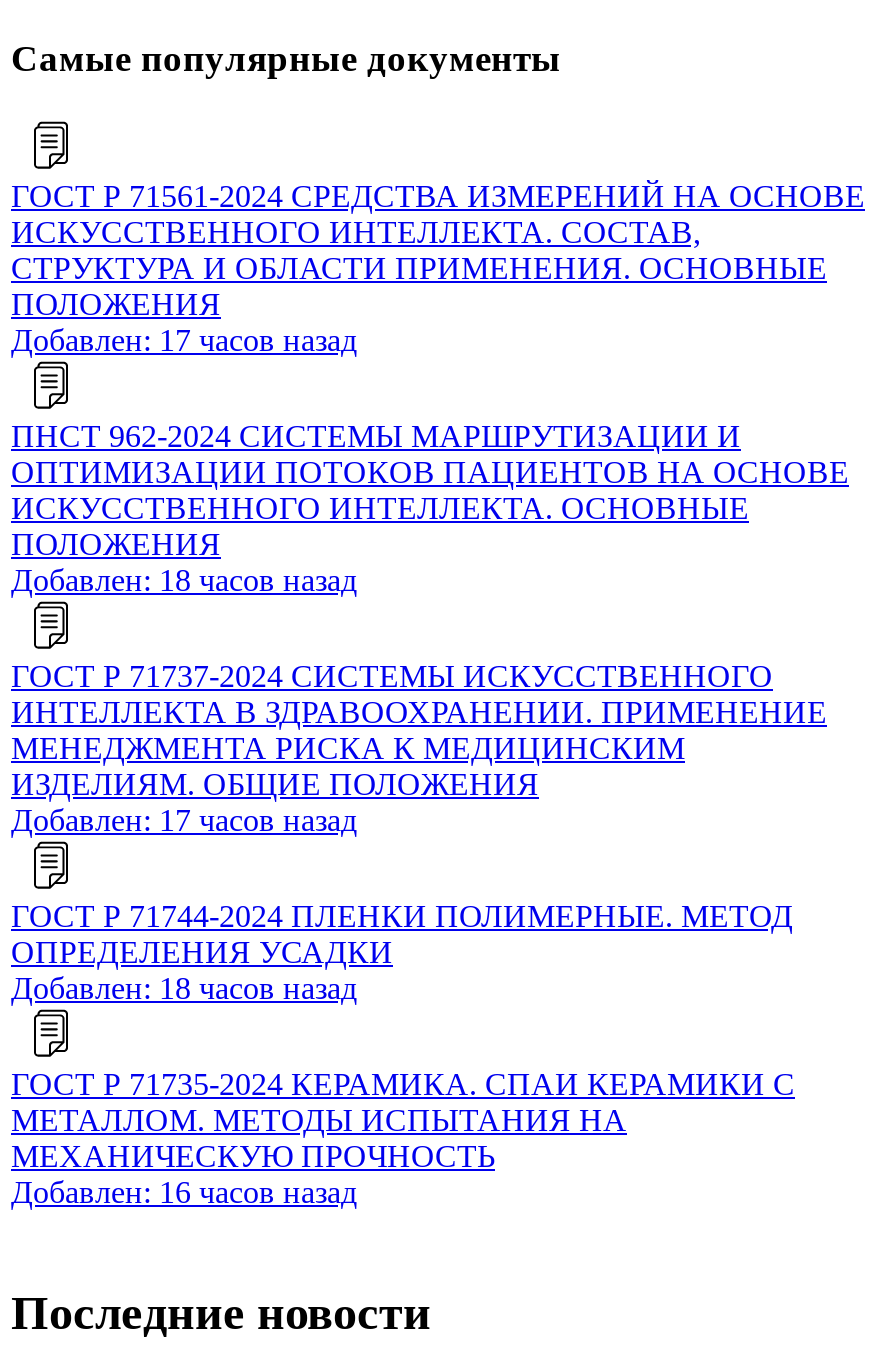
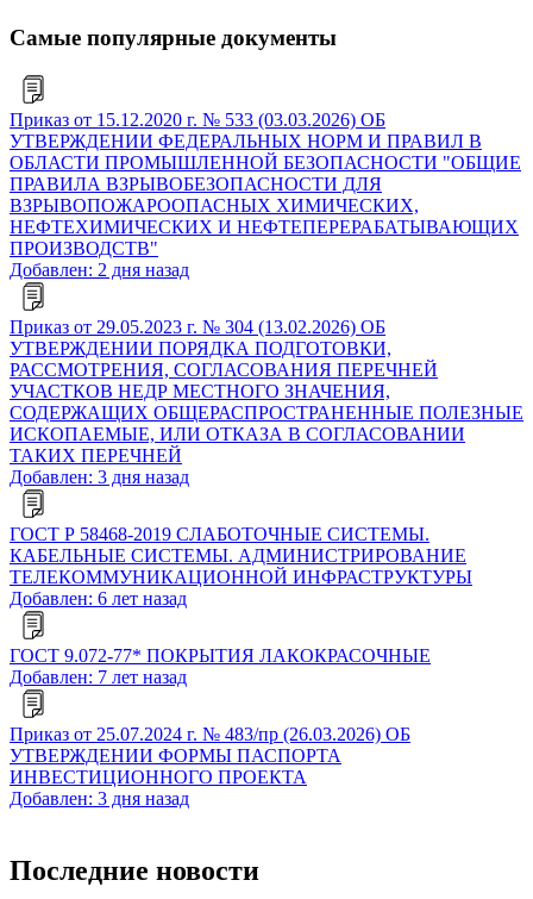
[11,178,865,356] ГОСТ Р 71561-2024 СРЕДСТВА ИЗМЕРЕНИЙ НА ОСНОВЕ | ИСКУССТВЕННОГО ИНТЕЛЛЕКТА. СОСТАВ, | СТРУКТУРА И ОБЛАСТИ ПРИМЕНЕНИЯ. ОСНОВНЫЕ | ПОЛОЖЕНИЯ | Добавлен: 17 часов назад -> [10,109,521,279] Приказ от 15.12.2020 г. № 533 (03.03.2026) ОБ | УТВЕРЖДЕНИИ ФЕДЕРАЛЬНЫХ НОРМ И ПРАВИЛ В | ОБЛАСТИ ПРОМЫШЛЕННОЙ БЕЗОПАСНОСТИ "ОБЩИЕ | ПРАВИЛА ВЗРЫВОБЕЗОПАСНОСТИ ДЛЯ | ВЗРЫВОПОЖАРООПАСНЫХ ХИМИЧЕСКИХ, | НЕФТЕХИМИЧЕСКИХ И НЕФТЕПЕРЕРАБАТЫВАЮЩИХ | ПРОИЗВОДСТВ" | Добавлен: 2 дня назад
[11,418,849,596] ПНСТ 962-2024 СИСТЕМЫ МАРШРУТИЗАЦИИ И | ОПТИМИЗАЦИИ ПОТОКОВ ПАЦИЕНТОВ НА ОСНОВЕ | ИСКУССТВЕННОГО ИНТЕЛЛЕКТА. ОСНОВНЫЕ | ПОЛОЖЕНИЯ | Добавлен: 18 часов назад -> [10,316,523,487] Приказ от 29.05.2023 г. № 304 (13.02.2026) ОБ | УТВЕРЖДЕНИИ ПОРЯДКА ПОДГОТОВКИ, | РАССМОТРЕНИЯ, СОГЛАСОВАНИЯ ПЕРЕЧНЕЙ | УЧАСТКОВ НЕДР МЕСТНОГО ЗНАЧЕНИЯ, | СОДЕРЖАЩИХ ОБЩЕРАСПРОСТРАНЕННЫЕ ПОЛЕЗНЫЕ | ИСКОПАЕМЫЕ, ИЛИ ОТКАЗА В СОГЛАСОВАНИИ | ТАКИХ ПЕРЕЧНЕЙ | Добавлен: 3 дня назад
[11,658,827,836] ГОСТ Р 71737-2024 СИСТЕМЫ ИСКУССТВЕННОГО | ИНТЕЛЛЕКТА В ЗДРАВООХРАНЕНИИ. ПРИМЕНЕНИЕ | МЕНЕДЖМЕНТА РИСКА К МЕДИЦИНСКИМ | ИЗДЕЛИЯМ. ОБЩИЕ ПОЛОЖЕНИЯ | Добавлен: 17 часов назад -> [10,523,472,608] ГОСТ Р 58468-2019 СЛАБОТОЧНЫЕ СИСТЕМЫ. | КАБЕЛЬНЫЕ СИСТЕМЫ. АДМИНИСТРИРОВАНИЕ | ТЕЛЕКОММУНИКАЦИОННОЙ ИНФРАСТРУКТУРЫ | Добавлен: 6 лет назад
[11,898,793,1004] ГОСТ Р 71744-2024 ПЛЕНКИ ПОЛИМЕРНЫЕ. МЕТОД | ОПРЕДЕЛЕНИЯ УСАДКИ | Добавлен: 18 часов назад -> [10,645,431,687] ГОСТ 9.072-77* ПОКРЫТИЯ ЛАКОКРАСОЧНЫЕ | Добавлен: 7 лет назад
[11,1066,795,1208] ГОСТ Р 71735-2024 КЕРАМИКА. СПАИ КЕРАМИКИ С | МЕТАЛЛОМ. МЕТОДЫ ИСПЫТАНИЯ НА | МЕХАНИЧЕСКУЮ ПРОЧНОСТЬ | Добавлен: 16 часов назад -> [10,723,410,808] Приказ от 25.07.2024 г. № 483/пр (26.03.2026) ОБ | УТВЕРЖДЕНИИ ФОРМЫ ПАСПОРТА | ИНВЕСТИЦИОННОГО ПРОЕКТА | Добавлен: 3 дня назад

